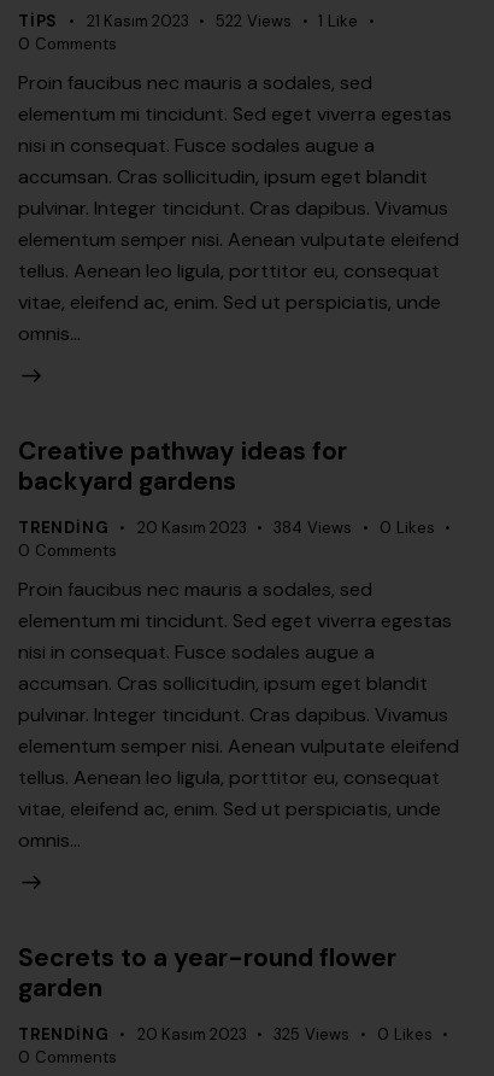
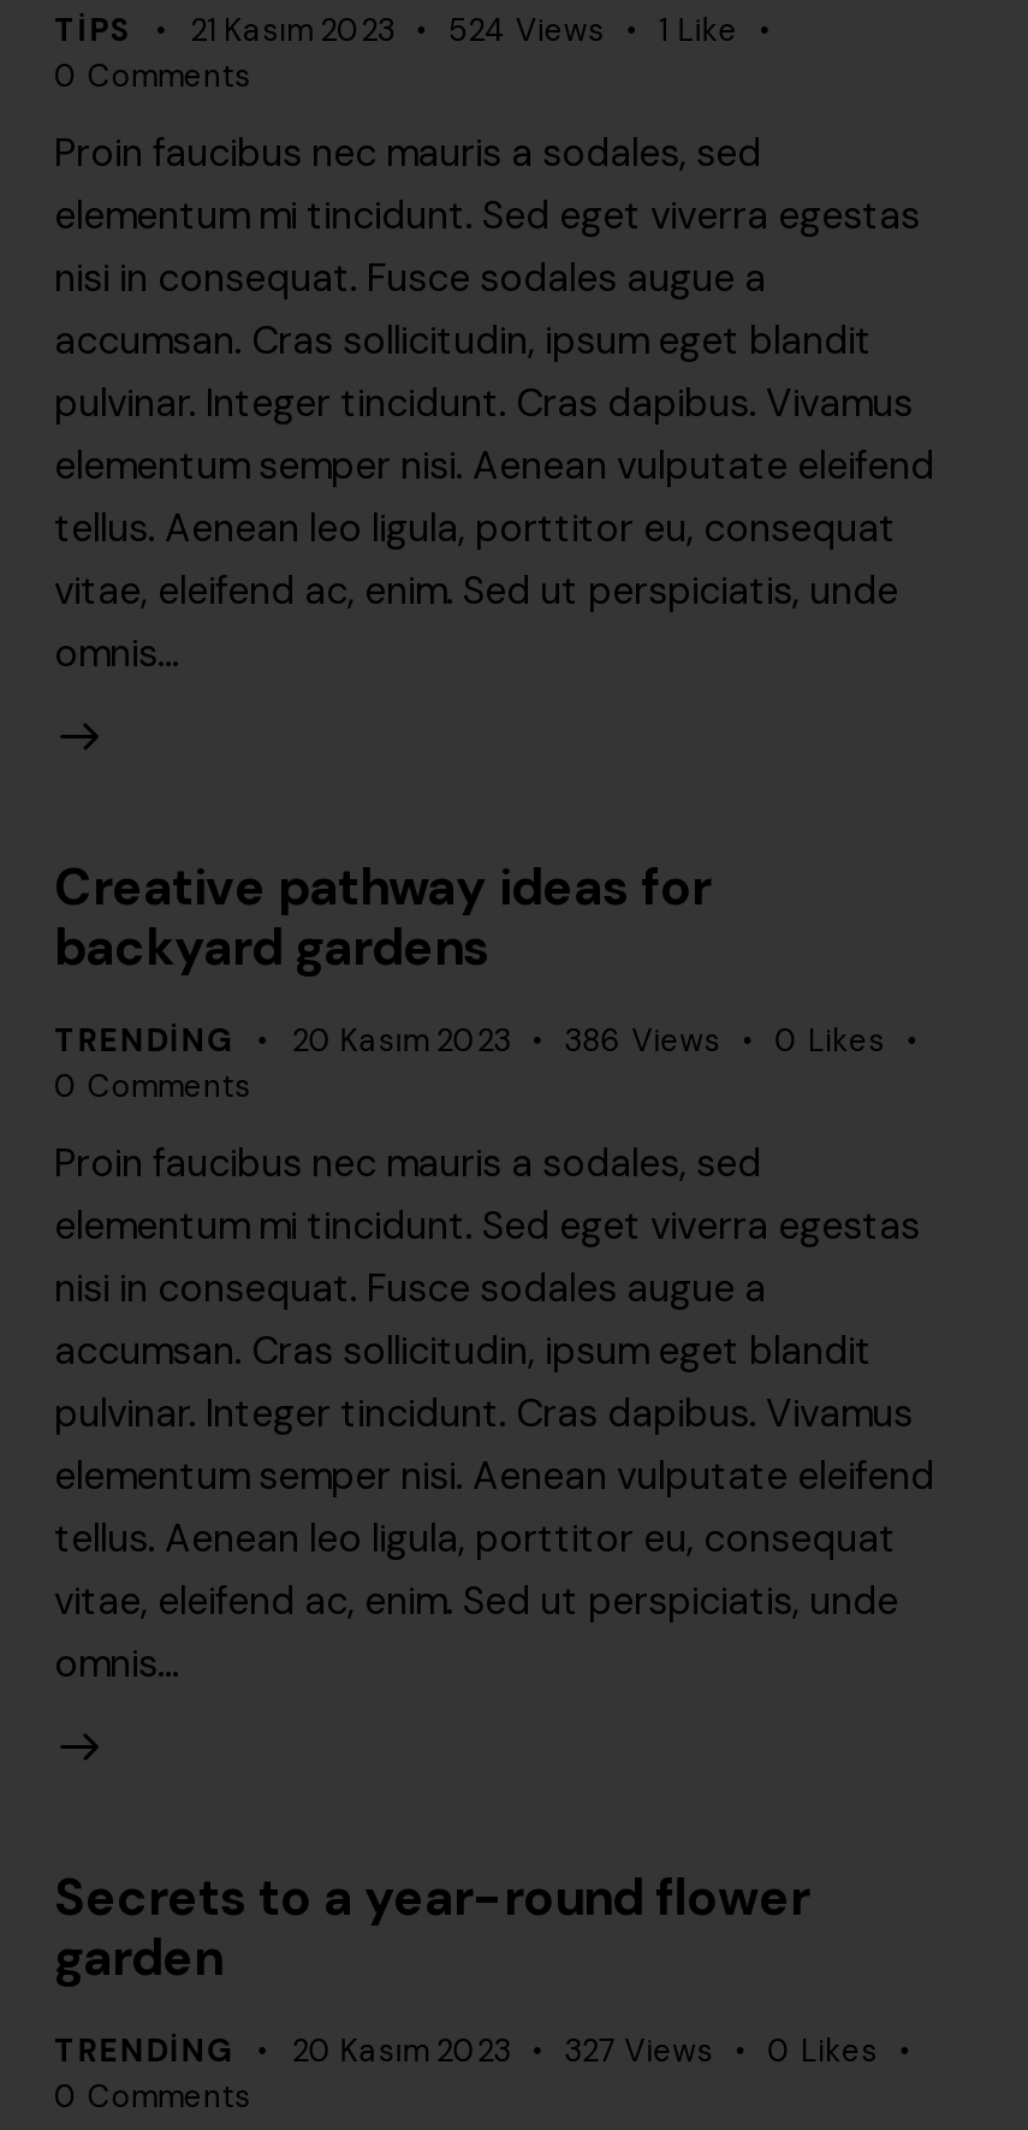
[18,11,358,32] TIPS 21 Kasım 2023 522 Views 1 Like -> [54,11,738,51] TIPS 21 Kasım 2023 524 Views 1 Like
[274,518,352,538] 384 Views -> [564,1020,720,1061] 386 Views
[274,1024,350,1045] 325 Views -> [564,2030,713,2071] 327 Views

